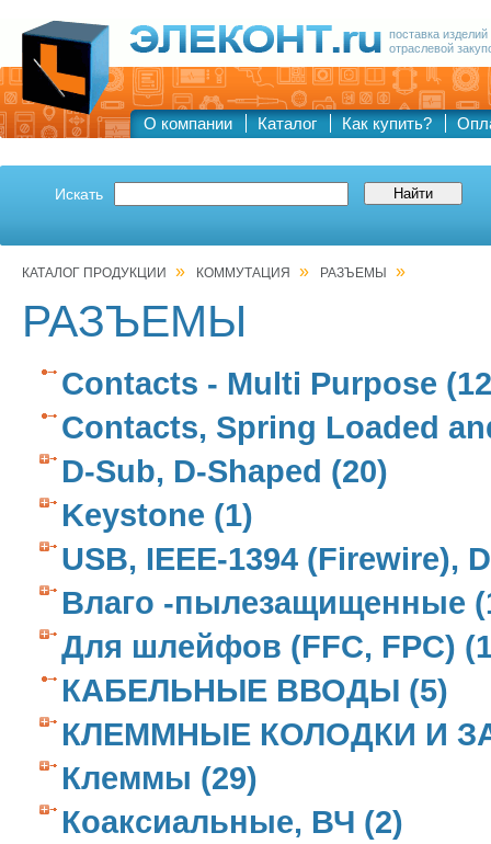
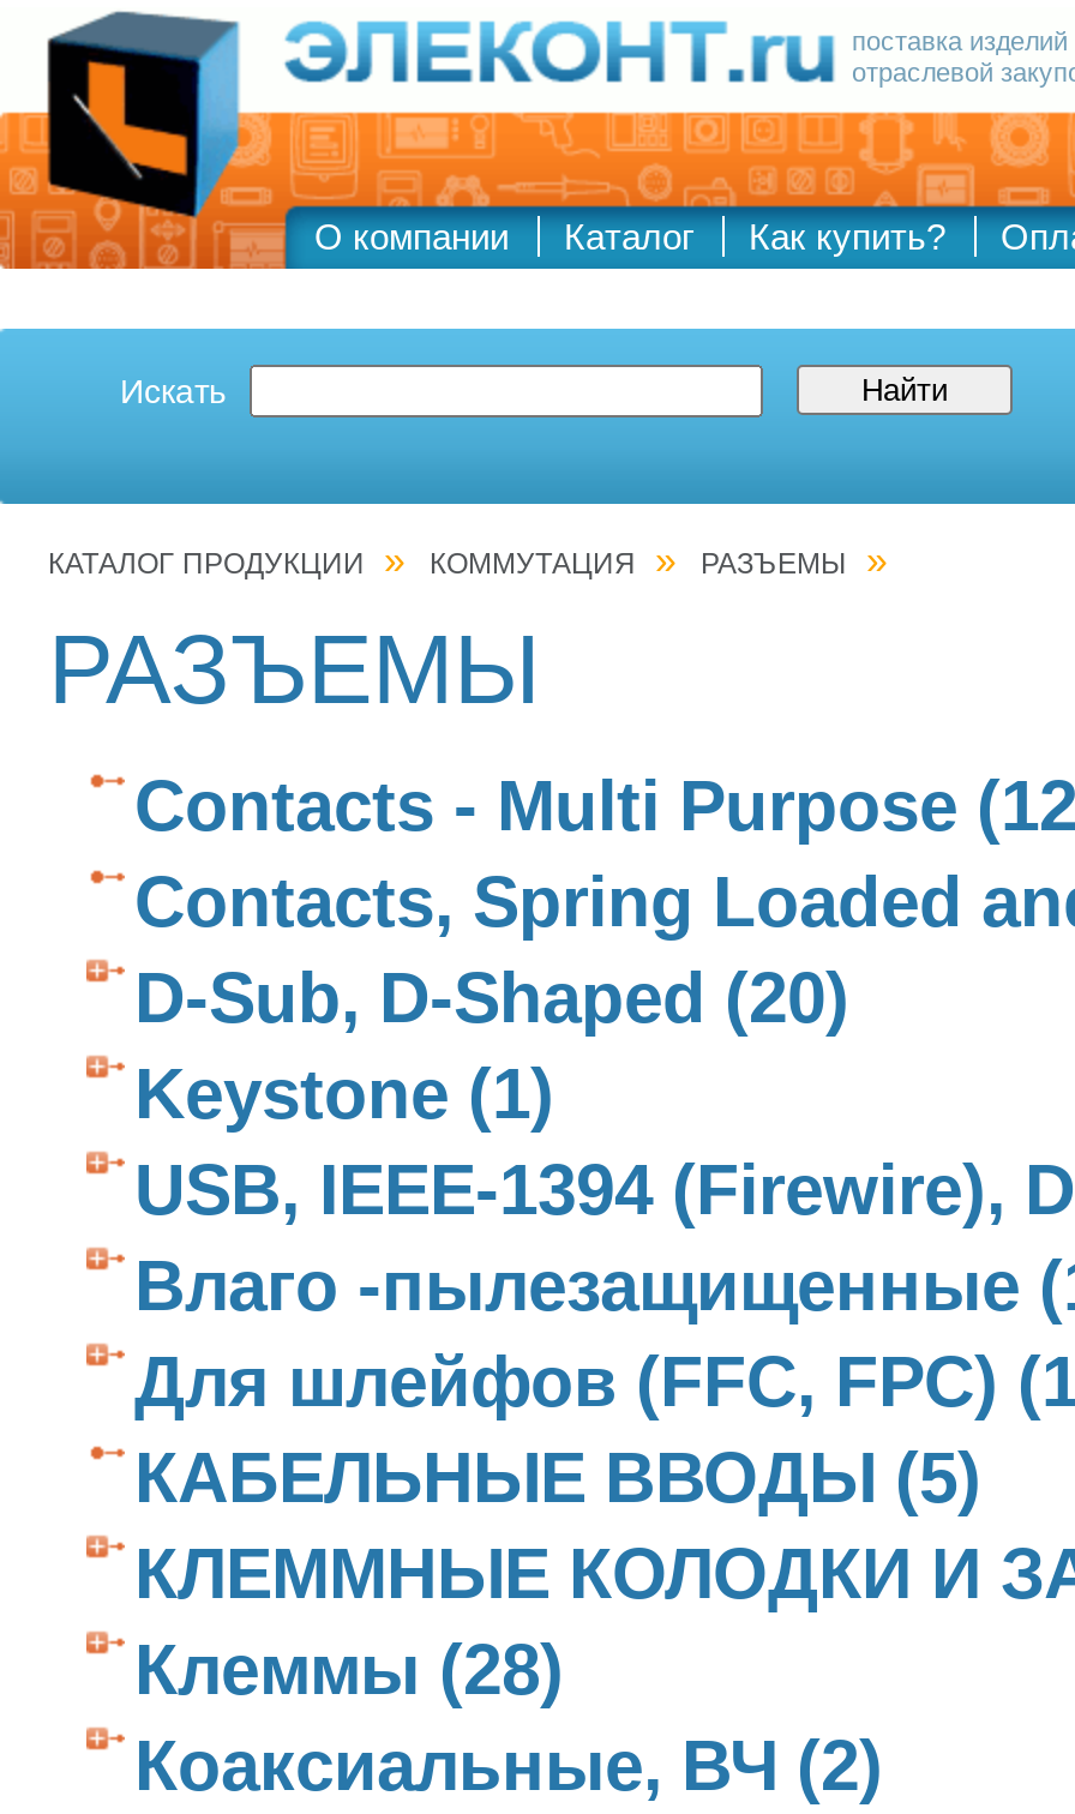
[61,760,258,796] Клеммы (29) -> [134,1630,564,1709] Клеммы (28)

